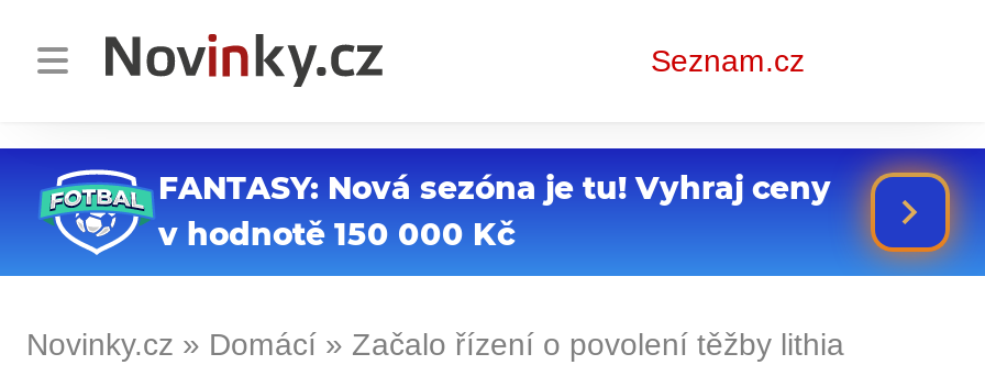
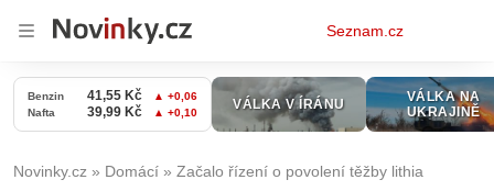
[7,146,978,278] [image] -> [3,75,491,137] [image]

